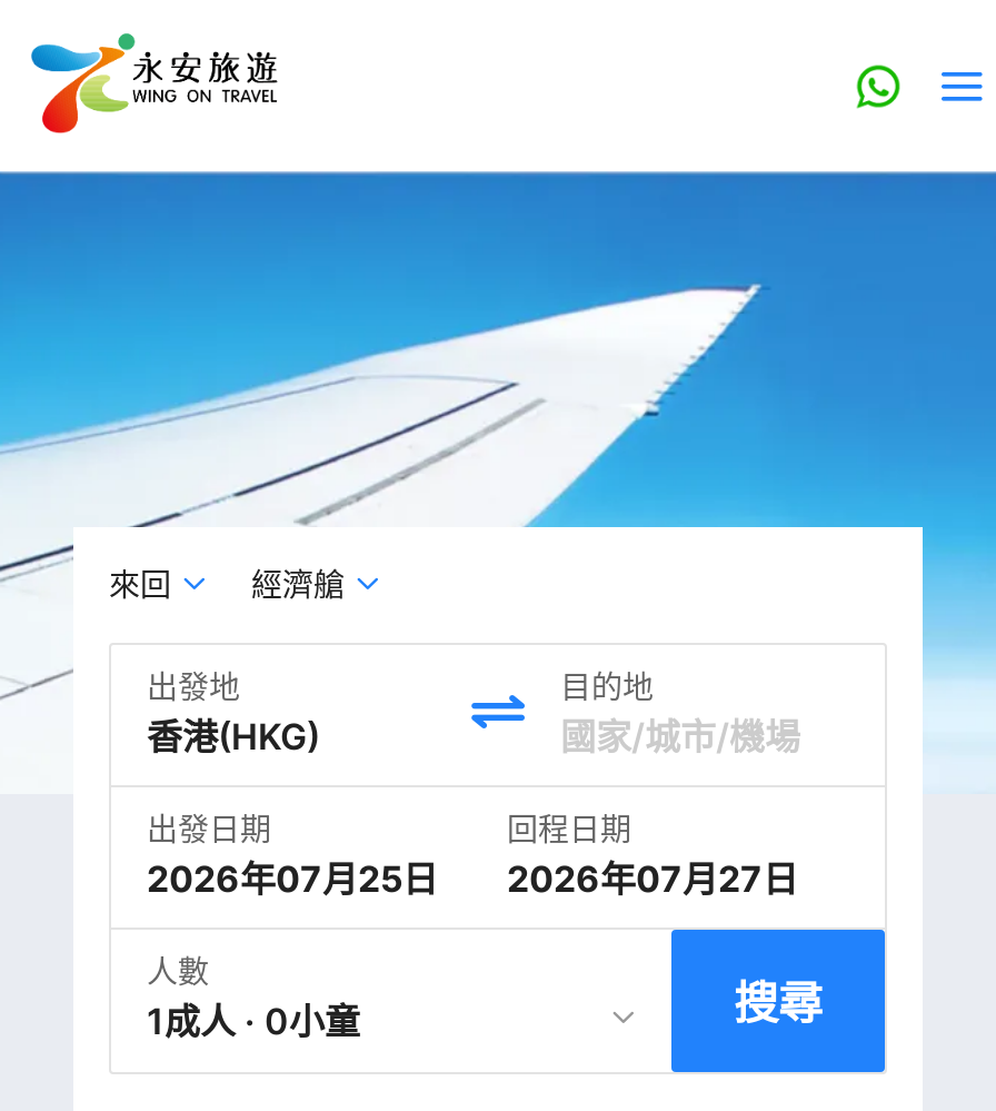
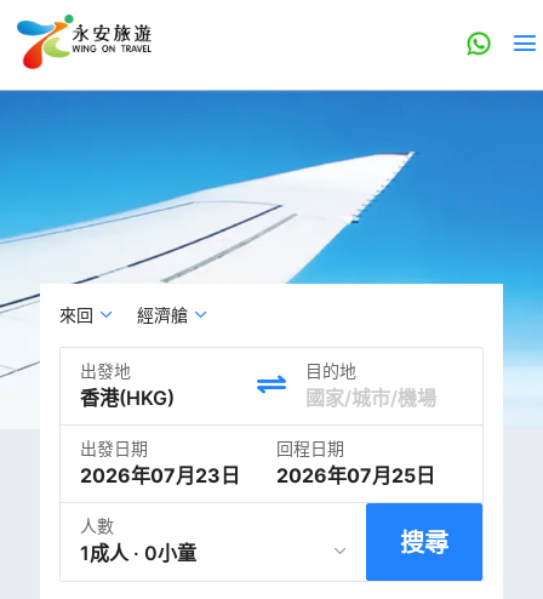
[147,856,438,901] 2026年07月25日 -> [80,463,240,487] 2026年07月23日
[507,856,798,901] 2026年07月27日 -> [276,463,435,487] 2026年07月25日

